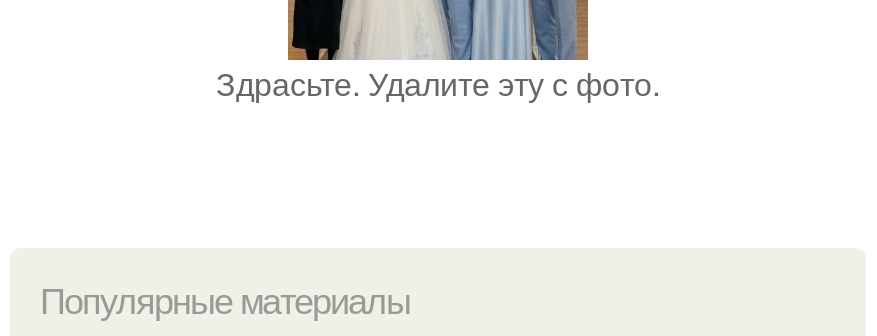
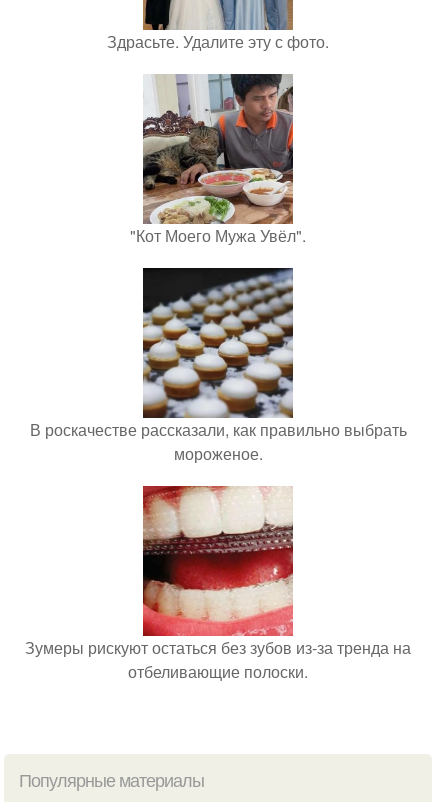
none -> [25,485,411,683] [image] | Зумеры рискуют остаться без зубов из-за тренда на | отбеливающие полоски.
none -> [29,267,406,465] [image] | В роскачестве рассказали, как правильно выбрать | мороженое.
none -> [130,73,306,247] [image] | "Кот Моего Мужа Увёл".

